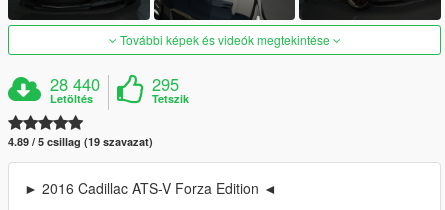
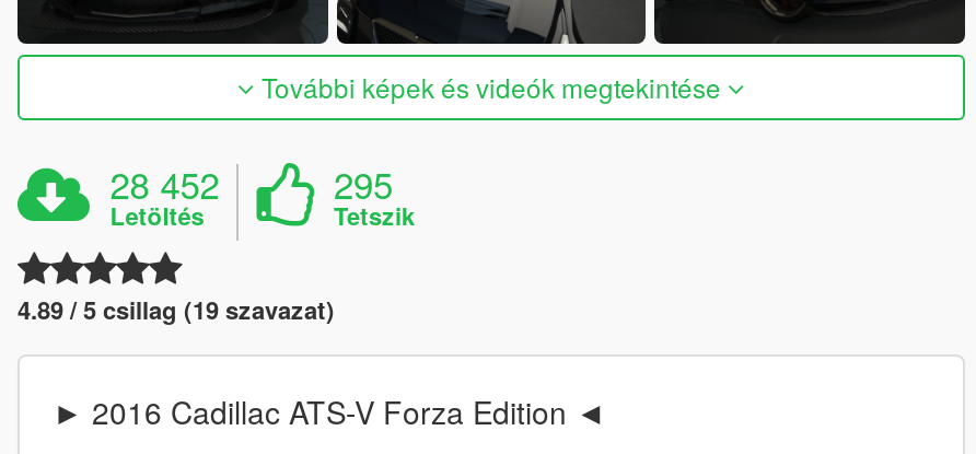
[50,72,100,96] 28 440 -> [110,159,219,211] 28 452

